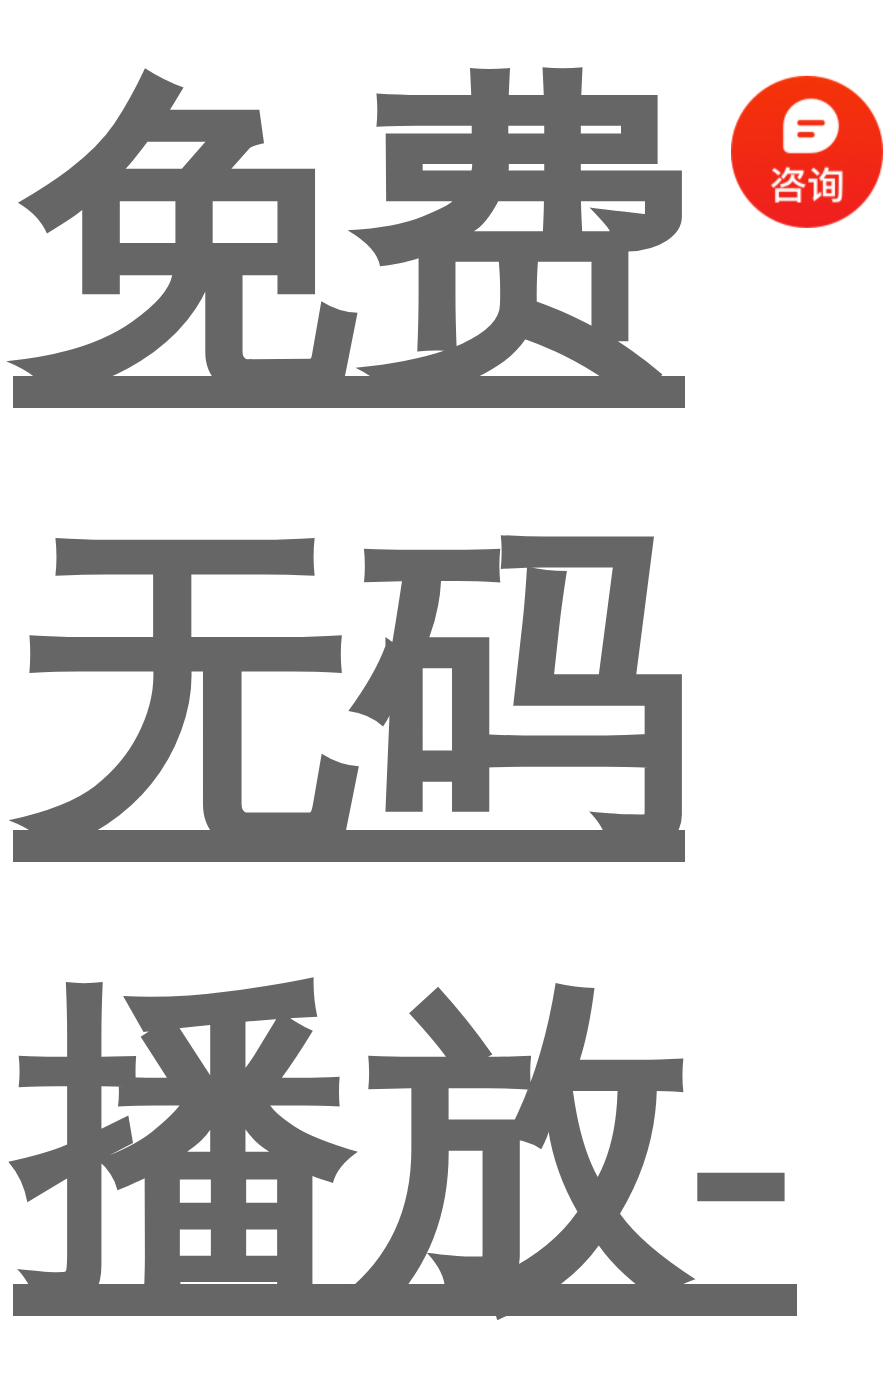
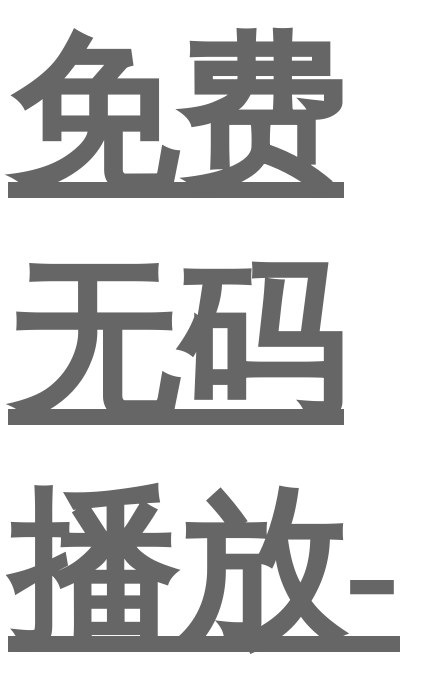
[729,74,885,230] [image] -> none

